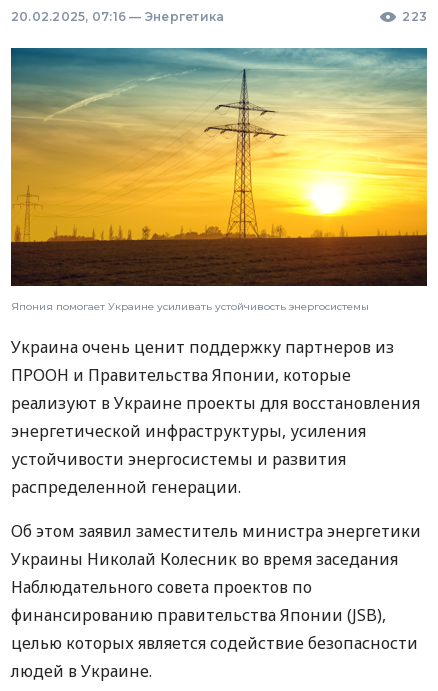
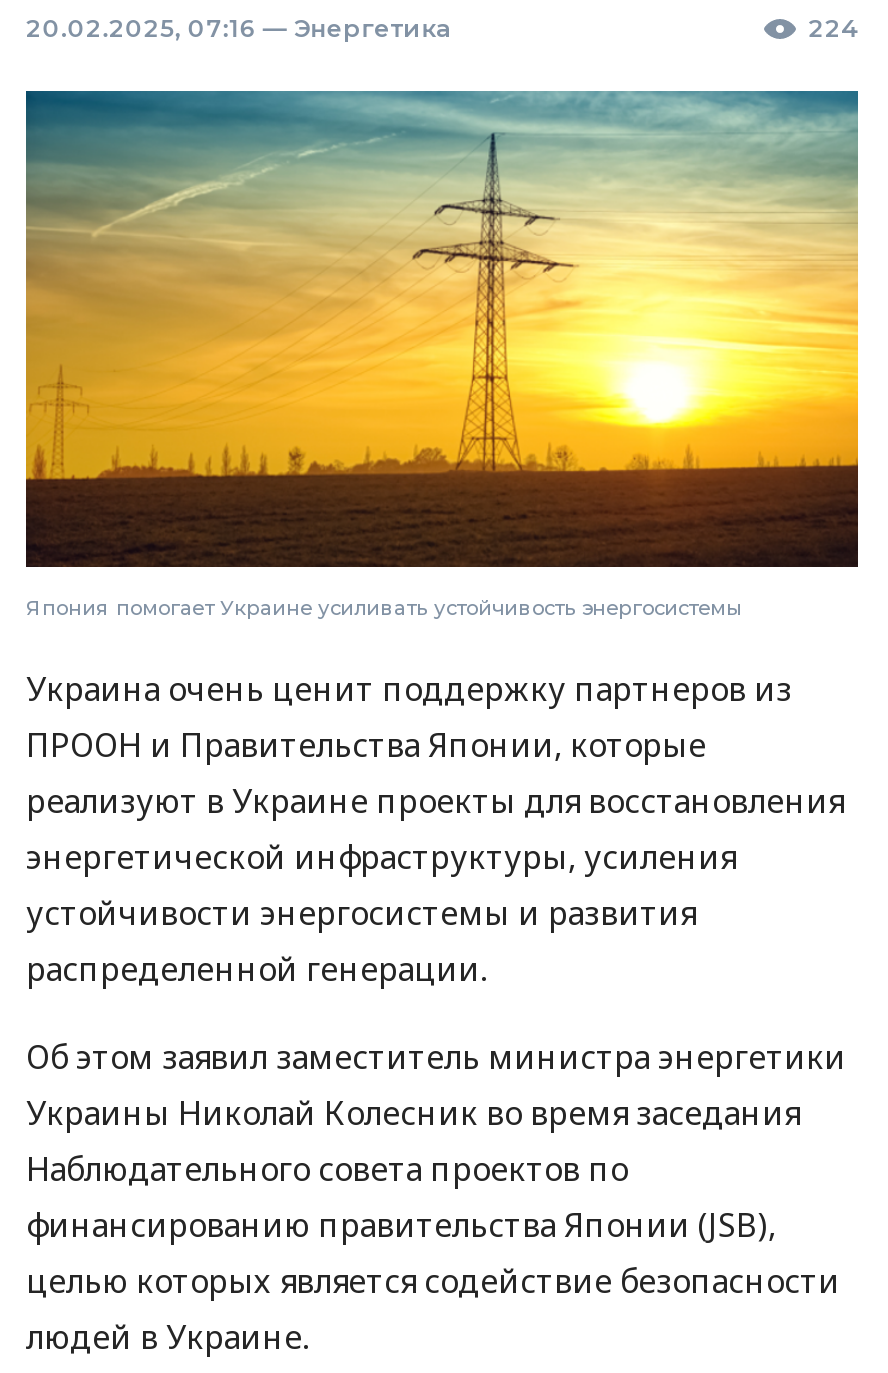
[402,9,427,24] 223 -> [809,13,858,43] 224

